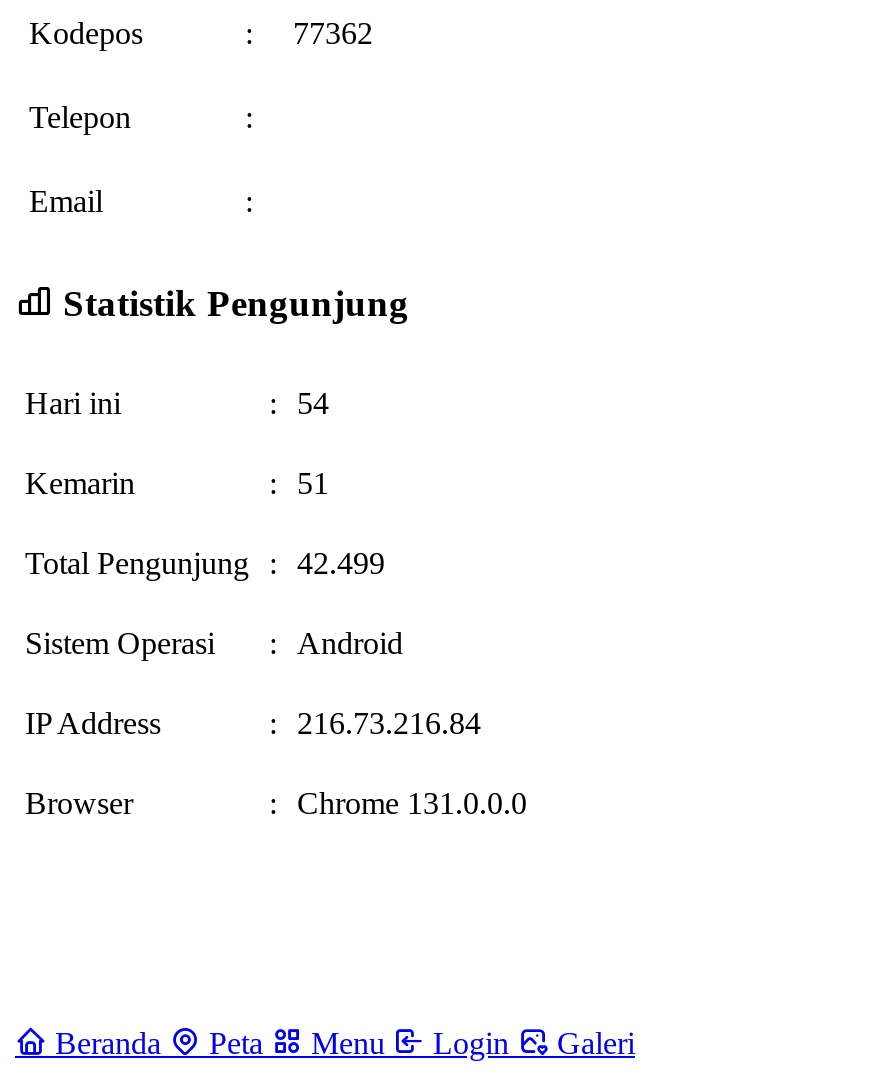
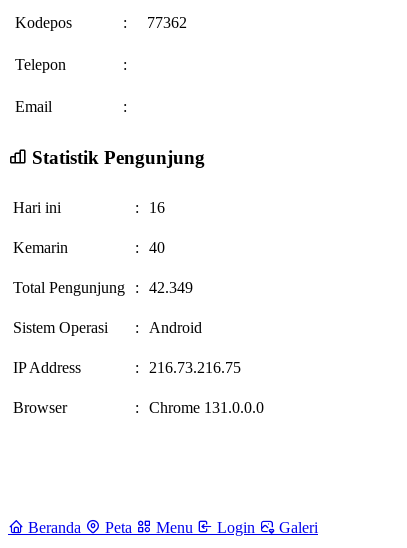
[269,386,329,420] : 54 -> [135,199,165,216] : 16
[269,466,329,500] : 51 -> [135,239,165,256] : 40
[25,546,385,580] Total Pengunjung : 42.499 -> [13,279,193,296] Total Pengunjung : 42.349
[269,706,481,740] : 216.73.216.84 -> [135,359,241,376] : 216.73.216.75

